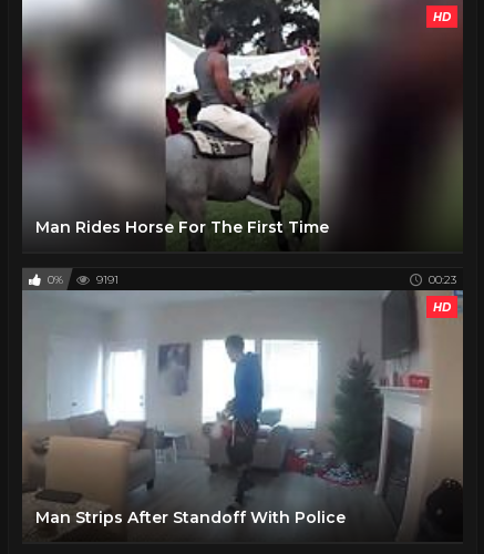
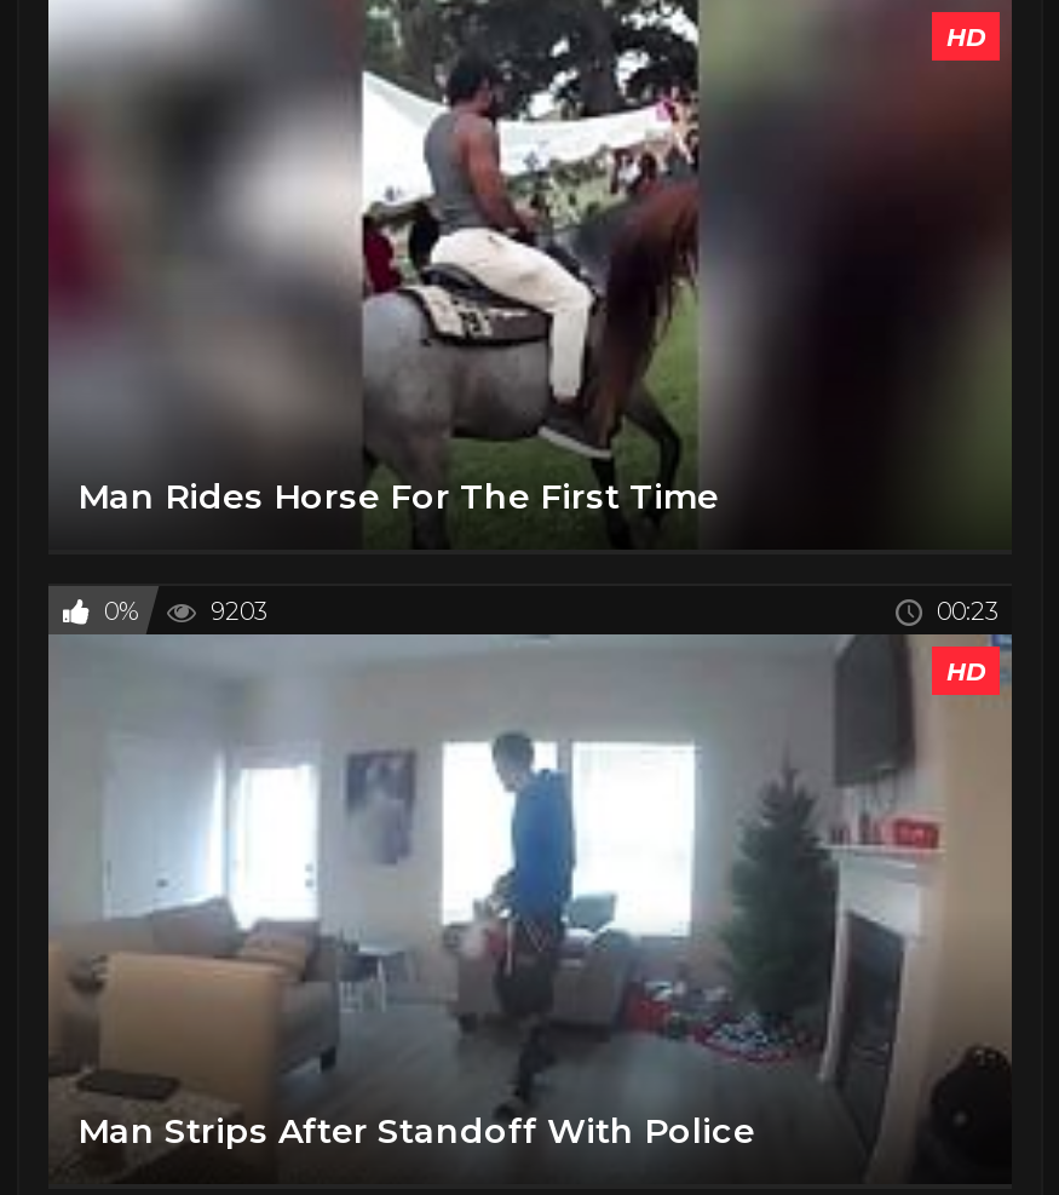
[96,273,119,287] 9191 -> [211,596,266,627] 9203

